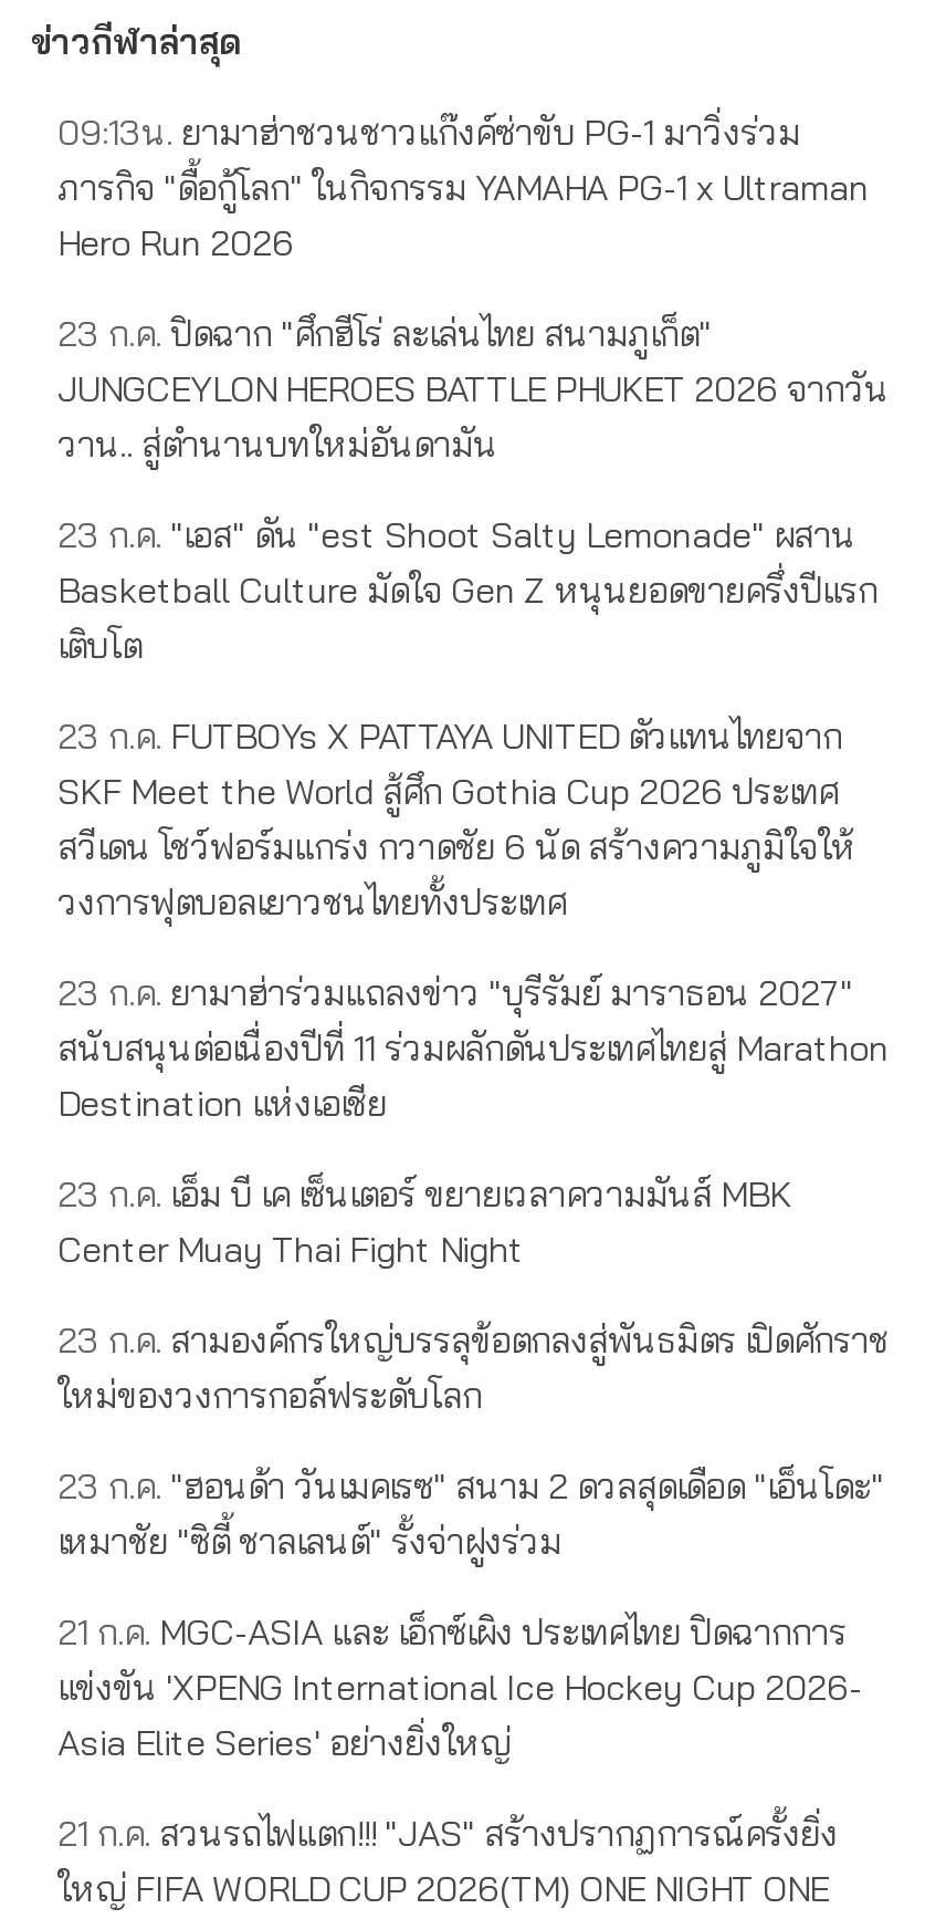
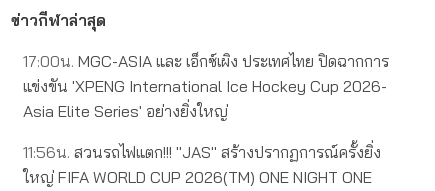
[57,109,889,1654] 09:13น.ยามาฮ่าชวนชาวแก๊งค์ซ่าขับ PG-1 มาวิ่งร่วม | ภารกิจ "ดื้อกู้โลก" ในกิจกรรม YAMAHA PG-1 x Ultraman | Hero Run 2026 | 23 ก.ค.ปิดฉาก "ศึกฮีโร่ ละเล่นไทย สนามภูเก็ต" | JUNGCEYLON HEROES BATTLE PHUKET 2026 จากวัน | วาน.. สู่ตำนานบทใหม่อันดามัน | 23 ก.ค. "เอส" ดัน "est Shoot Salty Lemonade" ผสาน | Basketball Culture มัดใจ Gen Z หนุนยอดขายครึ่งปีแรก | เติบโต | 23 ก.ค. FUTBOYs X PATTAYA UNITED ตัวแทนไทยจาก | SKF Meet the World สู้ศึก Gothia Cup 2026 ประเทศ | สวีเดน โชว์ฟอร์มแกร่ง กวาดชัย 6 นัด สร้างความภูมิใจให้ | วงการฟุตบอลเยาวชนไทยทั้งประเทศ | 23 ก.ค.ยามาฮ่าร่วมแถลงข่าว "บุรีรัมย์ มาราธอน 2027" | สนับสนุนต่อเนื่องปีที่ 11 ร่วมผลักดันประเทศไทยสู่ Marathon | Destination แห่งเอเชีย | 23 ก.ค.เอ็ม บี เค เซ็นเตอร์ ขยายเวลาความมันส์ MBK | Center Muay Thai Fight Night | 23 ก.ค.สามองค์กรใหญ่บรรลุข้อตกลงสู่พันธมิตร เปิดศักราช | ใหม่ของวงการกอล์ฟระดับโลก | 23 ก.ค. "ฮอนด้า วันเมคเรซ" สนาม 2 ดวลสุดเดือด "เอ็นโดะ" | เหมาชัย "ซิตี้ ชาลเลนต์" รั้งจ่าฝูงร่วม | 21 ก.ค. MGC-ASIA และ เอ็กซ์เผิง ประเทศไทย ปิดฉากการ -> [23,51,389,71] 17:00น. MGC-ASIA และ เอ็กซ์เผิง ประเทศไทย ปิดฉากการ
[57,1811,838,1855] 21 ก.ค.สวนรถไฟแตก!!! "JAS" สร้างปรากฏการณ์ครั้งยิ่ง -> [23,142,381,162] 11:56น.สวนรถไฟแตก!!! "JAS" สร้างปรากฏการณ์ครั้งยิ่ง

